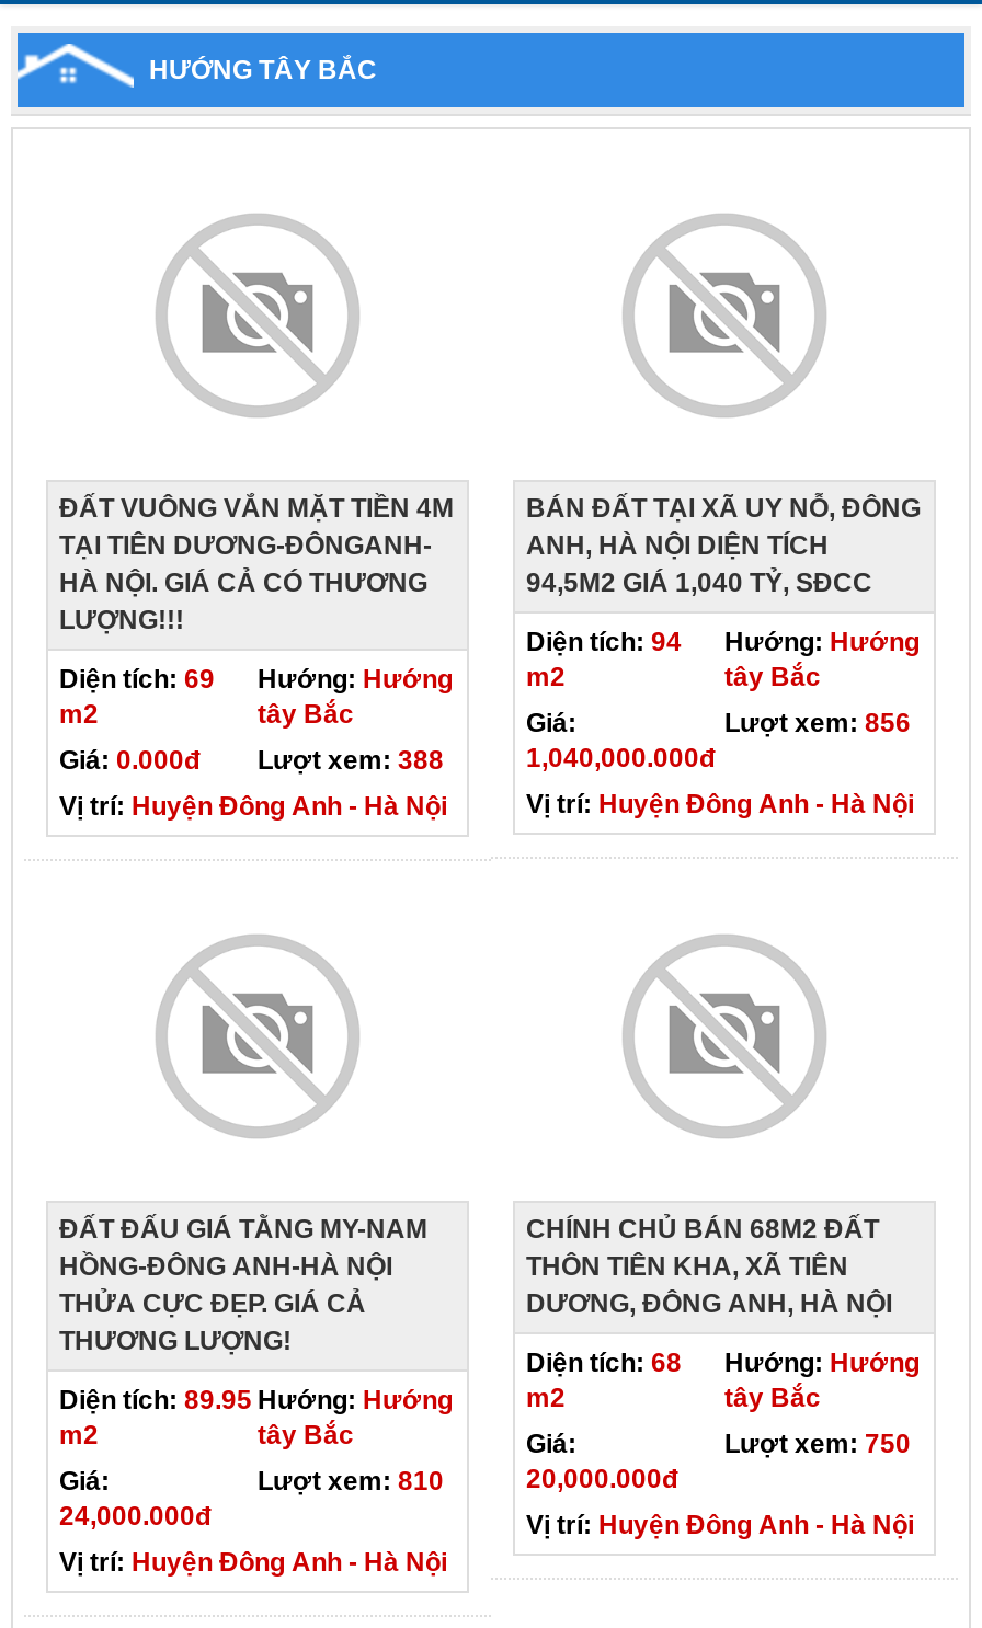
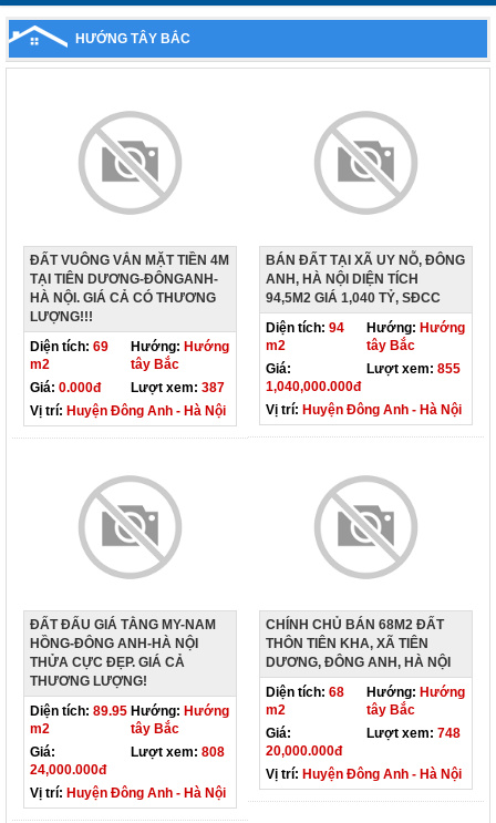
[724,708,911,739] Lượt xem: 856 -> [366,361,460,377] Lượt xem: 855
[59,745,444,776] Giá: 0.000đ Lượt xem: 388 -> [30,380,224,396] Giá: 0.000đ Lượt xem: 387
[724,1428,911,1459] Lượt xem: 750 -> [366,725,460,741] Lượt xem: 748
[258,1465,444,1496] Lượt xem: 810 -> [130,744,224,760] Lượt xem: 808

